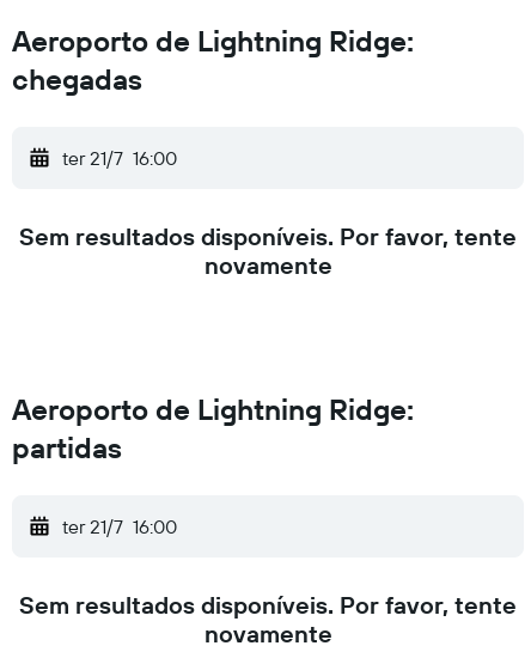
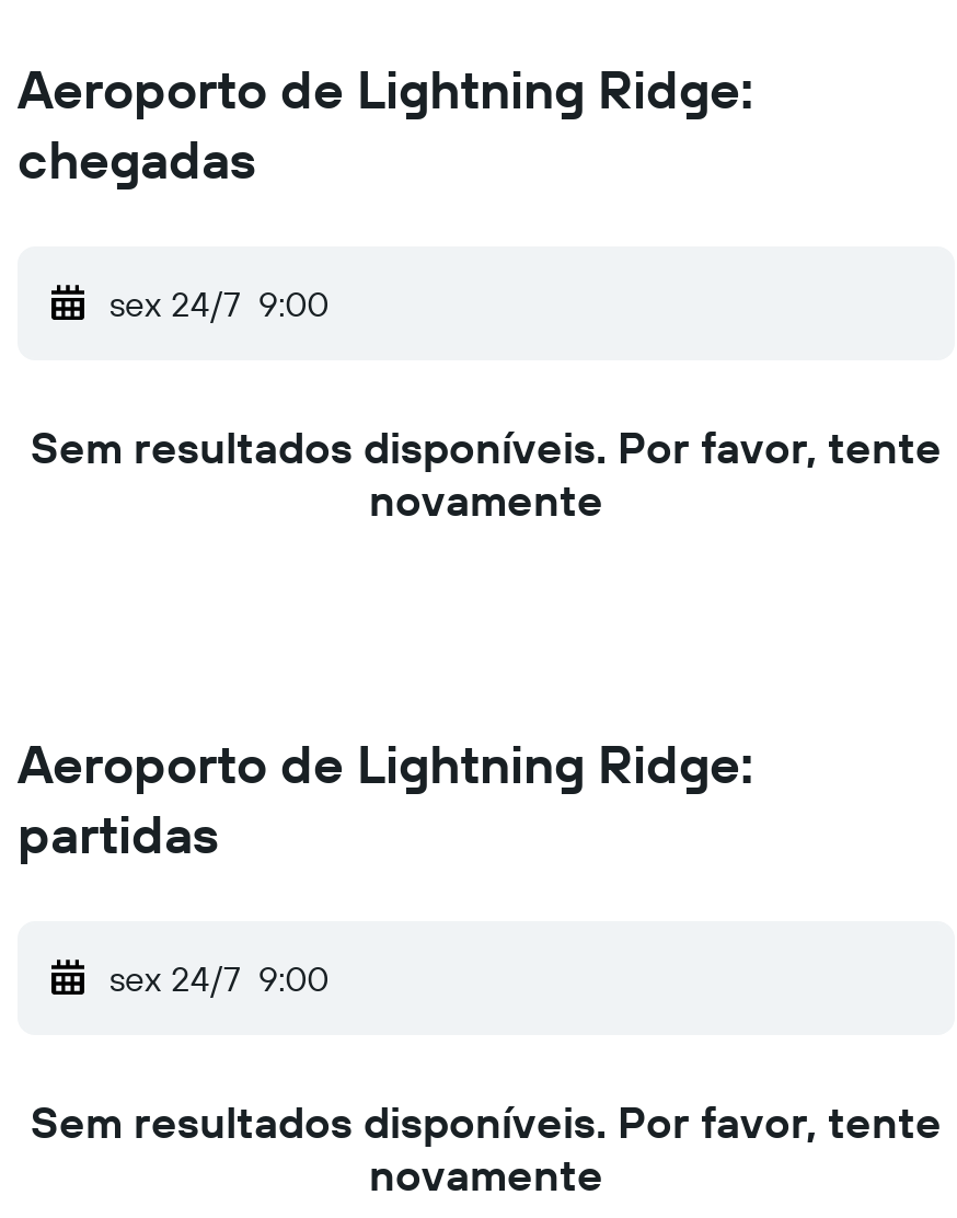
[62,146,177,170] ter 21/7 16:00 -> [109,281,328,325] sex 24/7 9:00
[62,514,177,538] ter 21/7 16:00 -> [109,956,328,1000] sex 24/7 9:00

